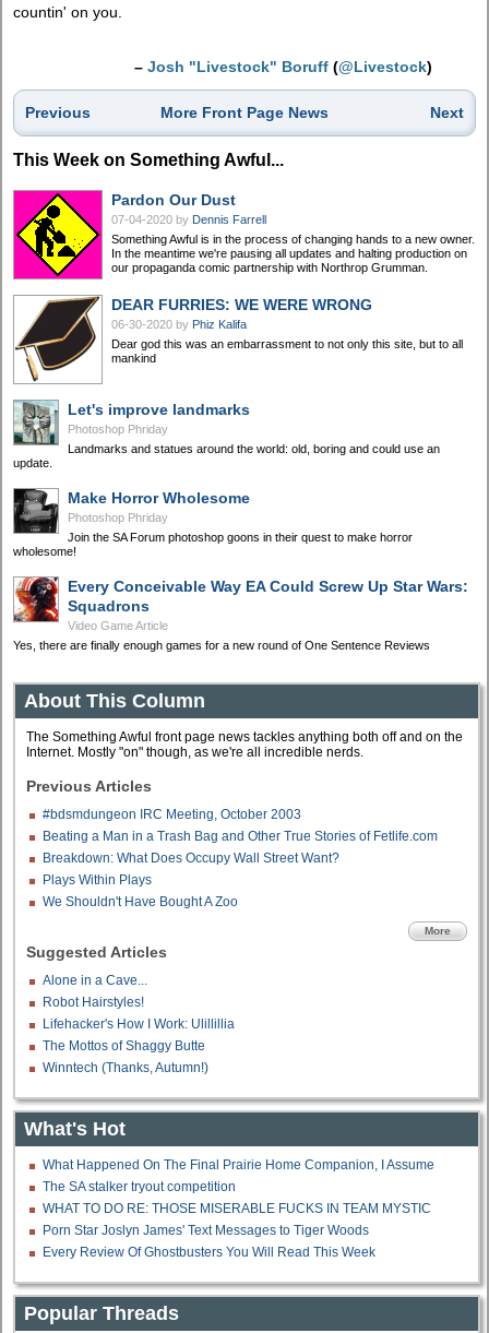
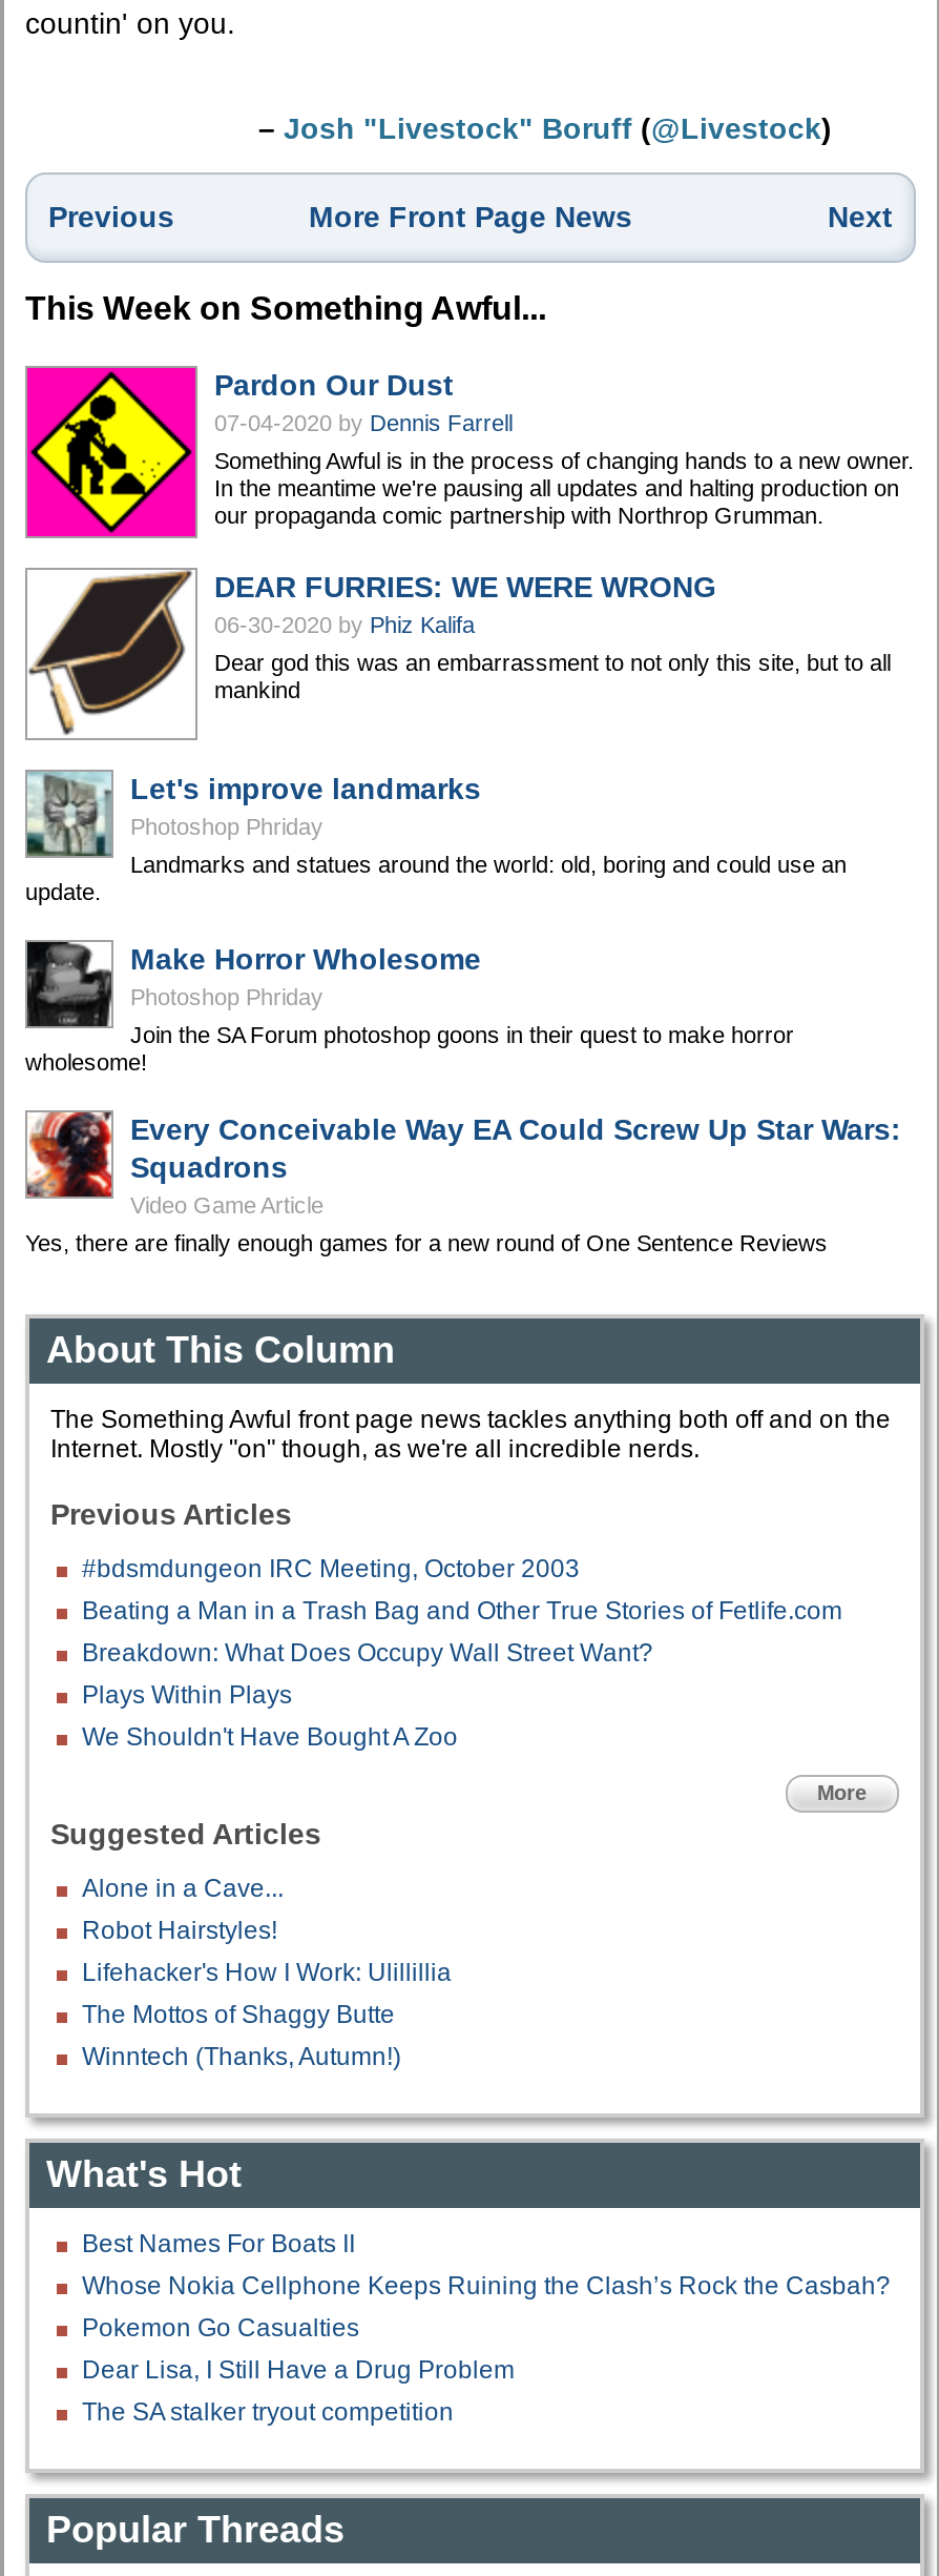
[43,1157,434,1173] What Happened On The Final Prairie Home Companion, I Assume -> [82,2229,891,2385] Best Names For Boats II | Whose Nokia Cellphone Keeps Ruining the Clash’s Rock the Casbah? | Pokemon Go Casualties | Dear Lisa, I Still Have a Drug Problem
moved [43,1179,236,1194] -> [82,2397,454,2427]: The SA stalker tryout competition
[43,1201,431,1260] WHAT TO DO RE: THOSE MISERABLE FUCKS IN TEAM MYSTIC | Porn Star Joslyn James' Text Messages to Tiger Woods | Every Review Of Ghostbusters You Will Read This Week -> none

